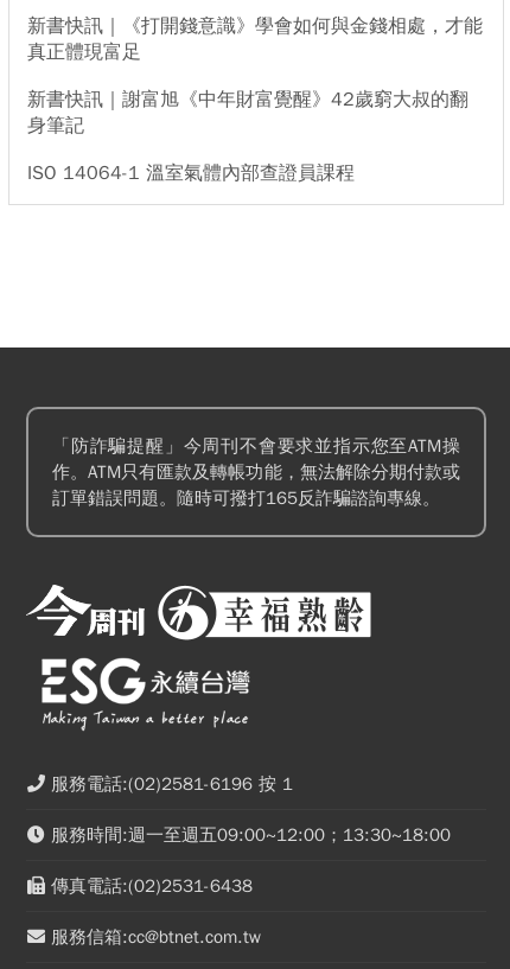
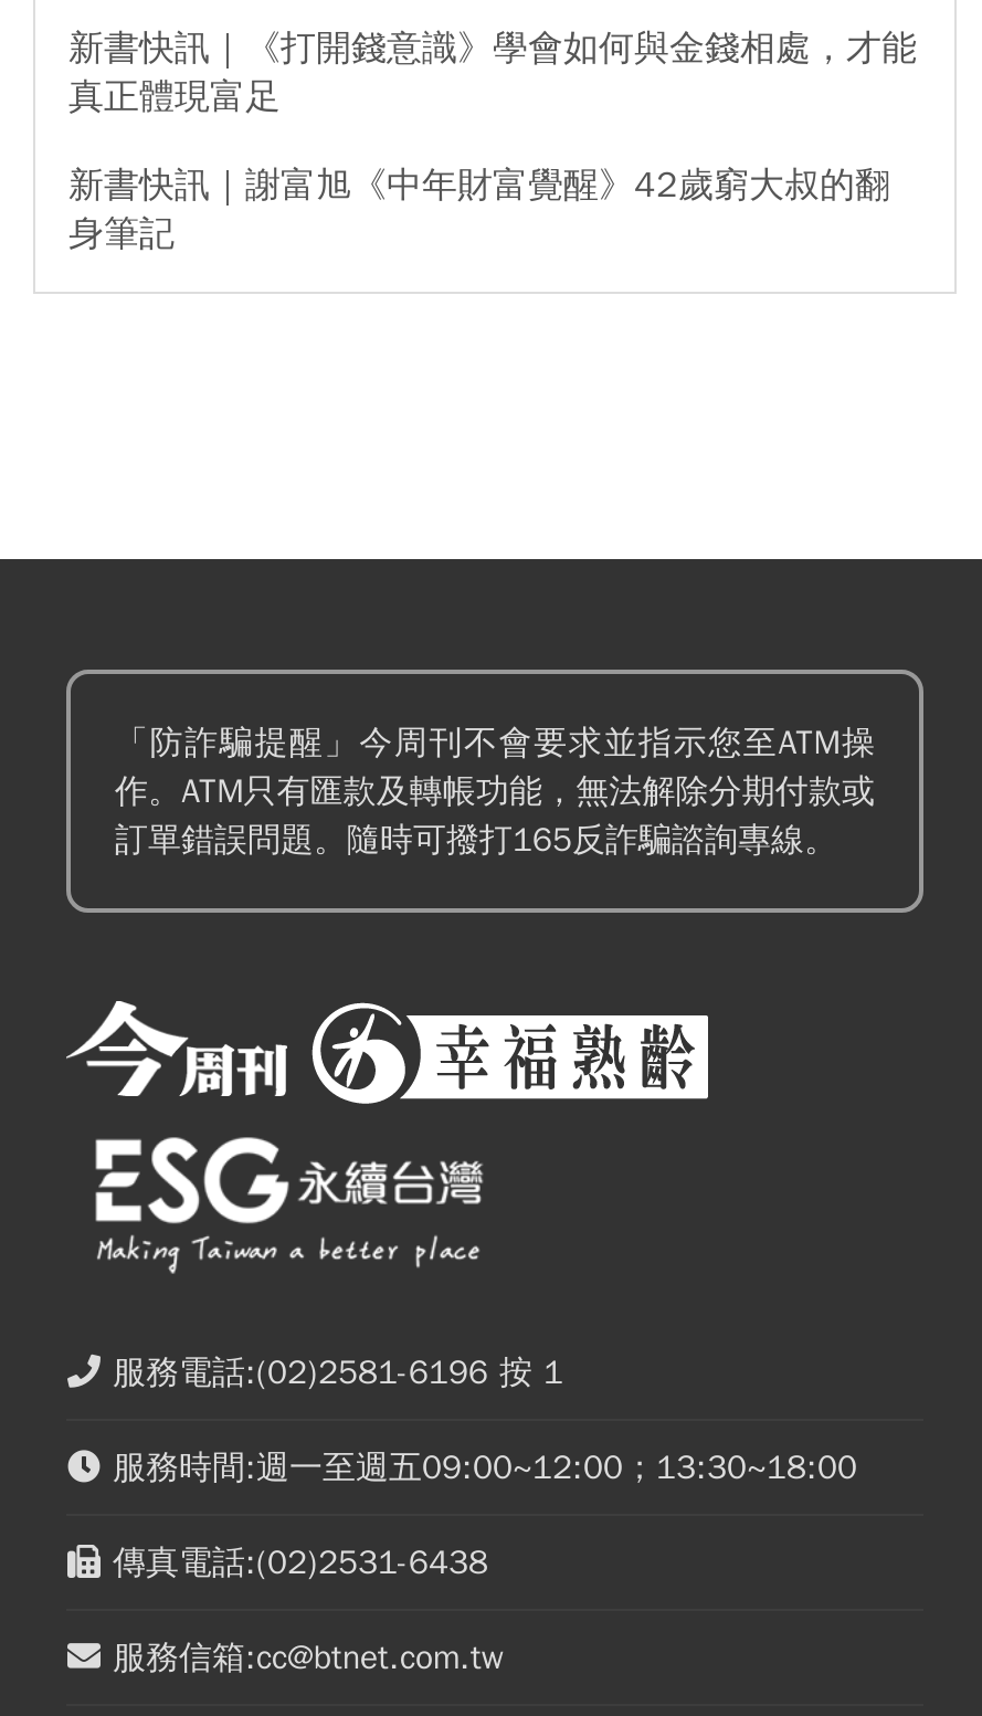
[27,161,355,185] ISO 14064-1 溫室氣體內部查證員課程 -> none

